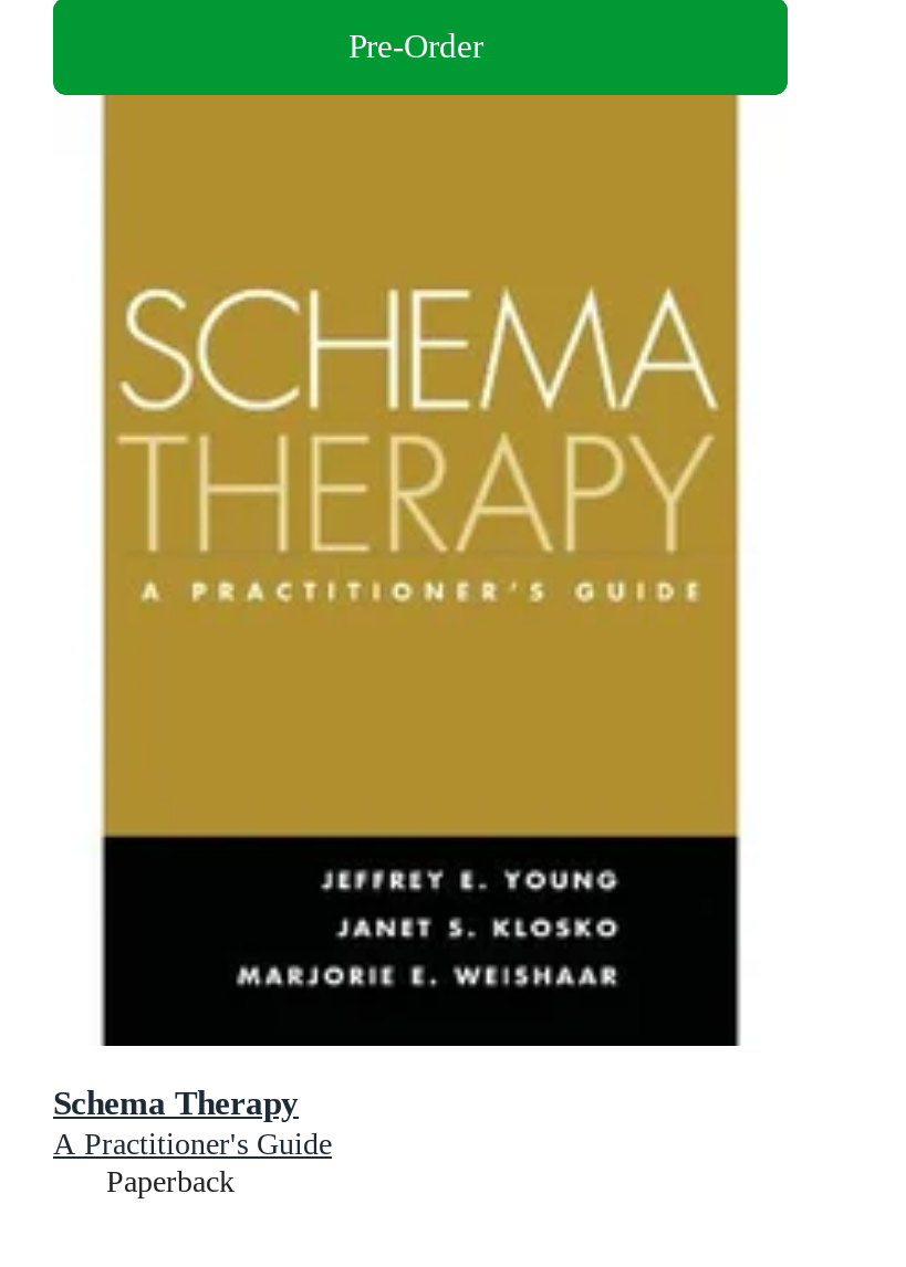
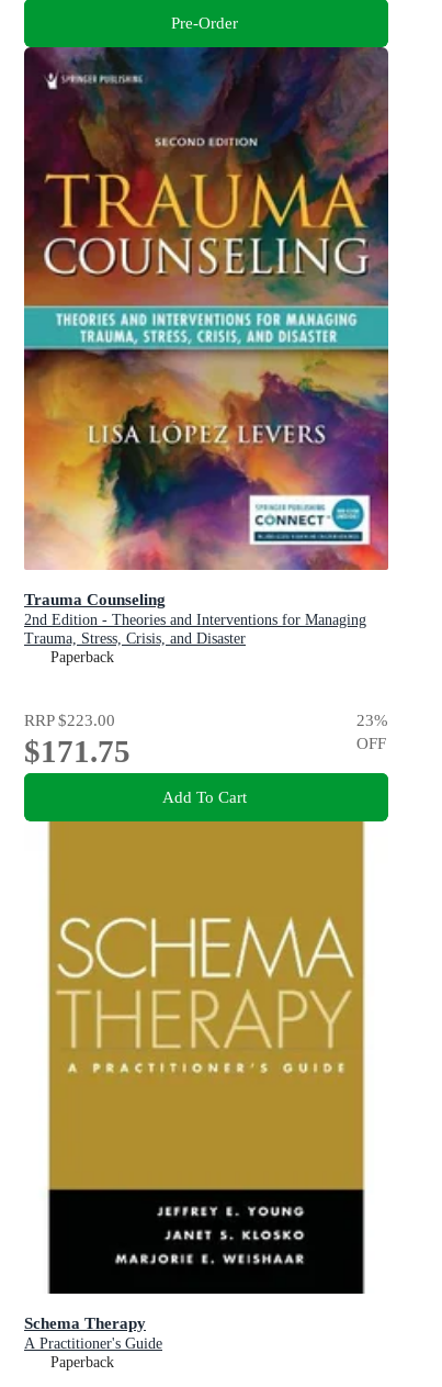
none -> [23,46,389,769] [image] | Trauma Counseling | 2nd Edition - Theories and Interventions for Managing | Trauma, Stress, Crisis, and Disaster | Paperback | RRP $223.00 | $171.75
none -> [162,710,388,807] 23% | OFF | Add To Cart

